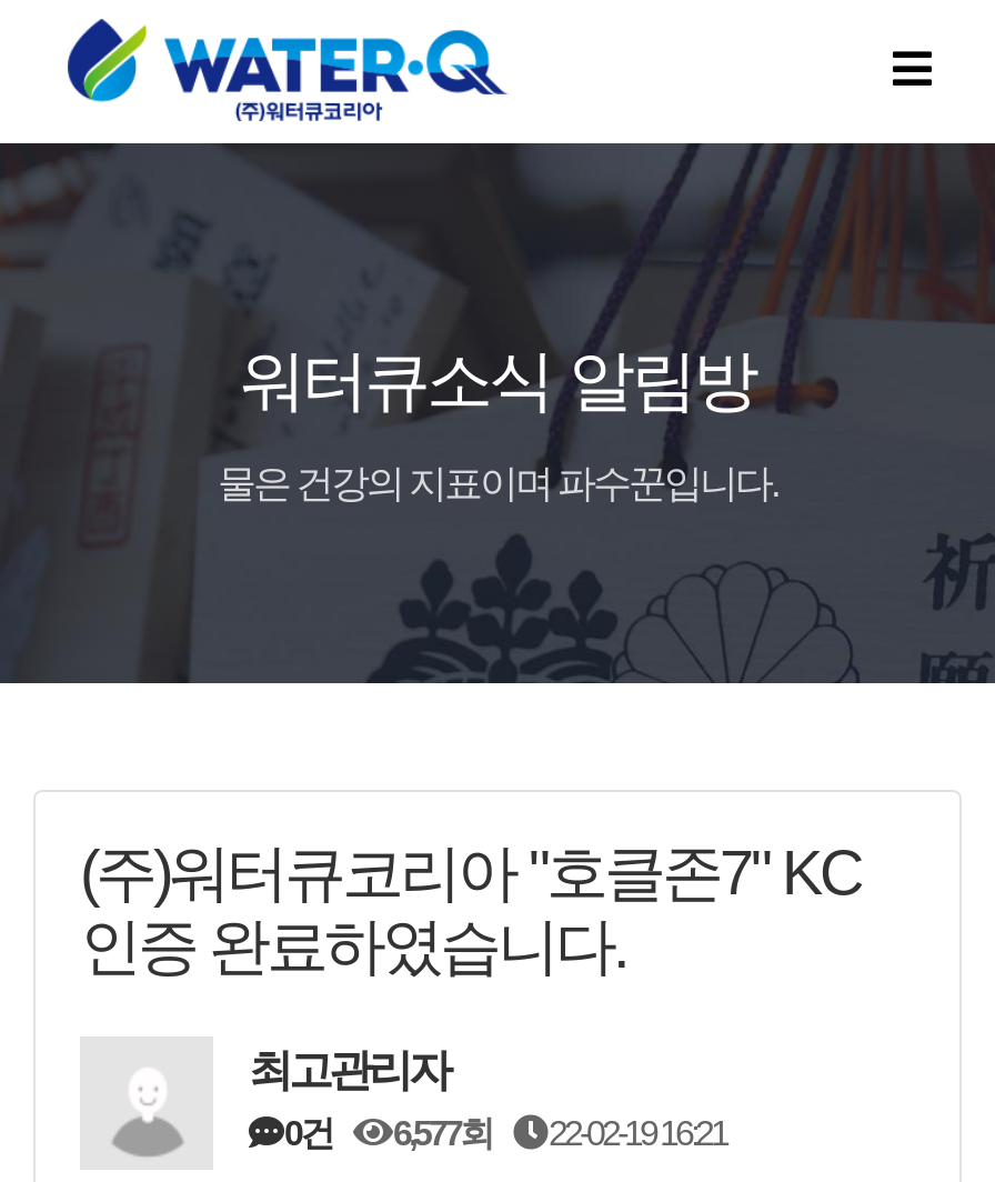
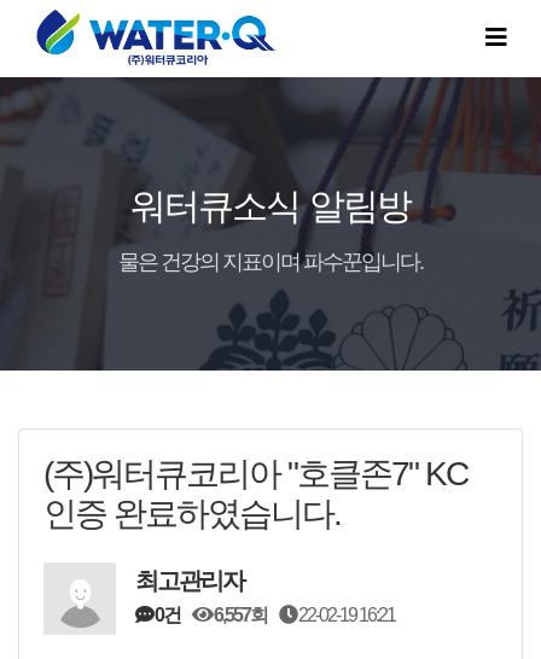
[280,1114,726,1152] 0건 6,577회 22-02-19 16:21 -> [152,605,395,625] 0건 6,557회 22-02-19 16:21

